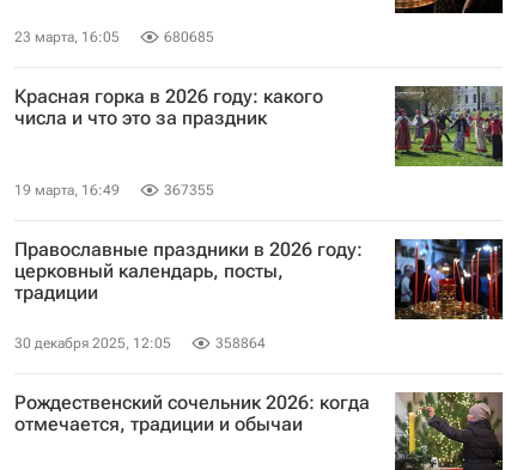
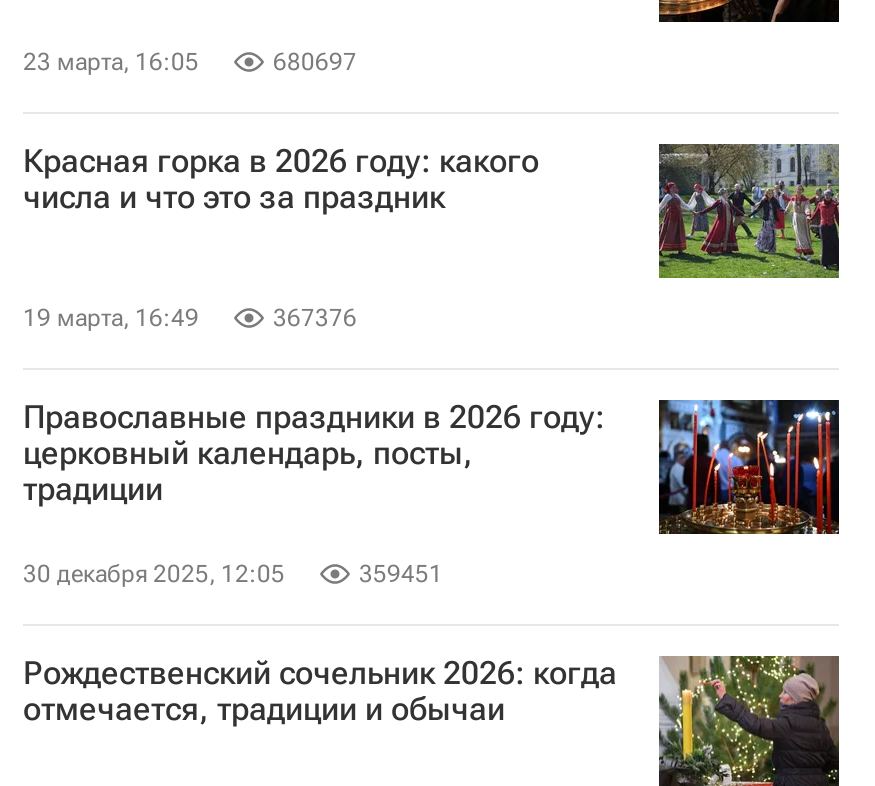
[164,29,214,45] 680685 -> [273,48,357,76] 680697
[164,182,214,199] 367355 -> [273,304,357,332] 367376
[215,335,266,352] 358864 -> [359,560,443,588] 359451

